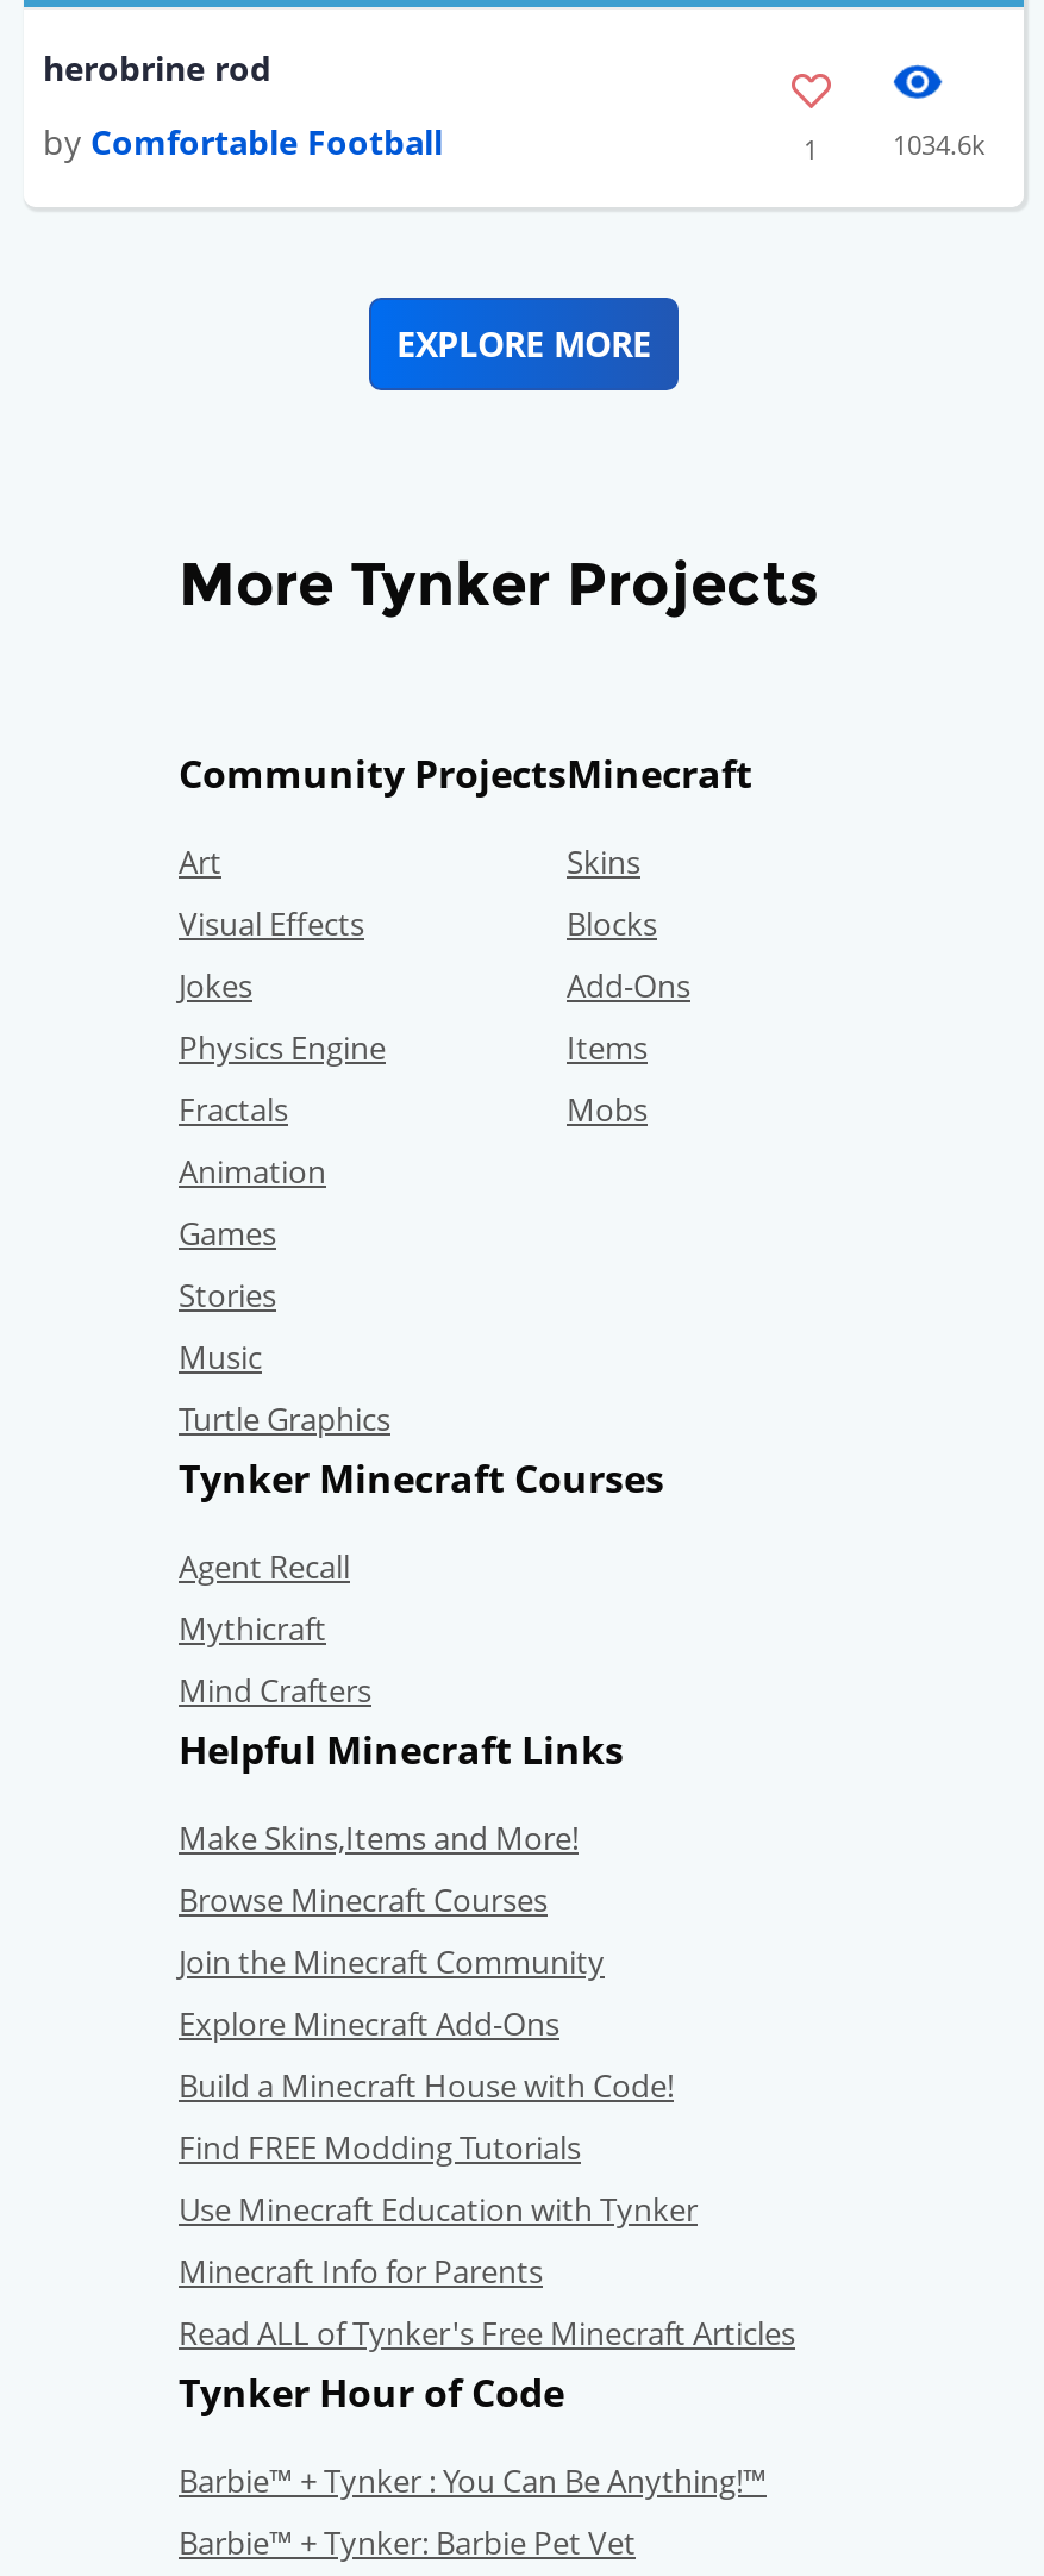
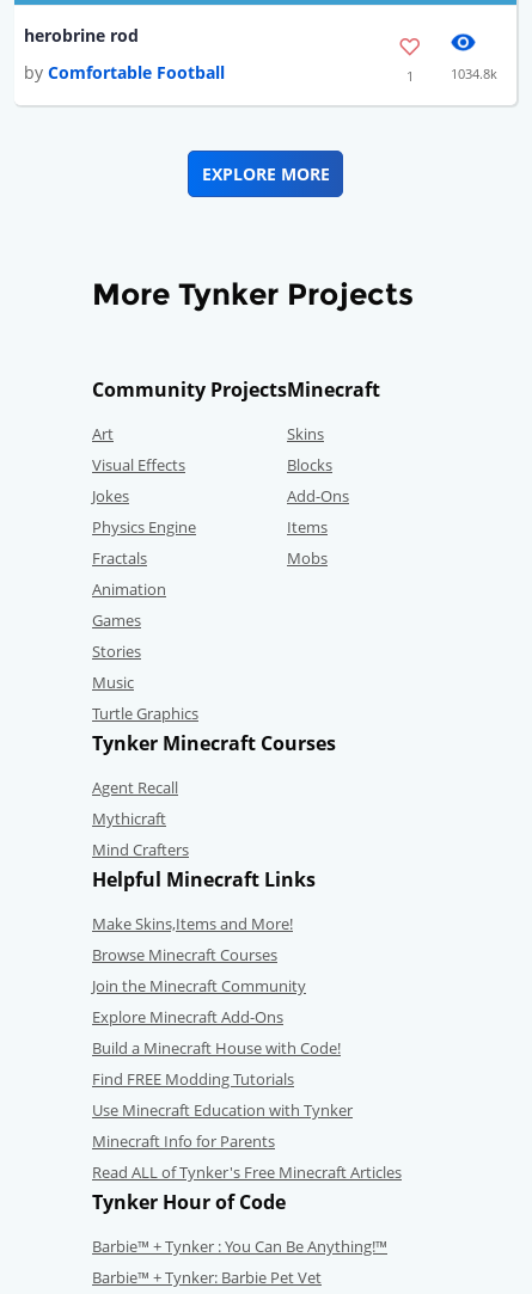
[893,125,986,161] 1034.6k -> [451,64,497,82] 1034.8k

